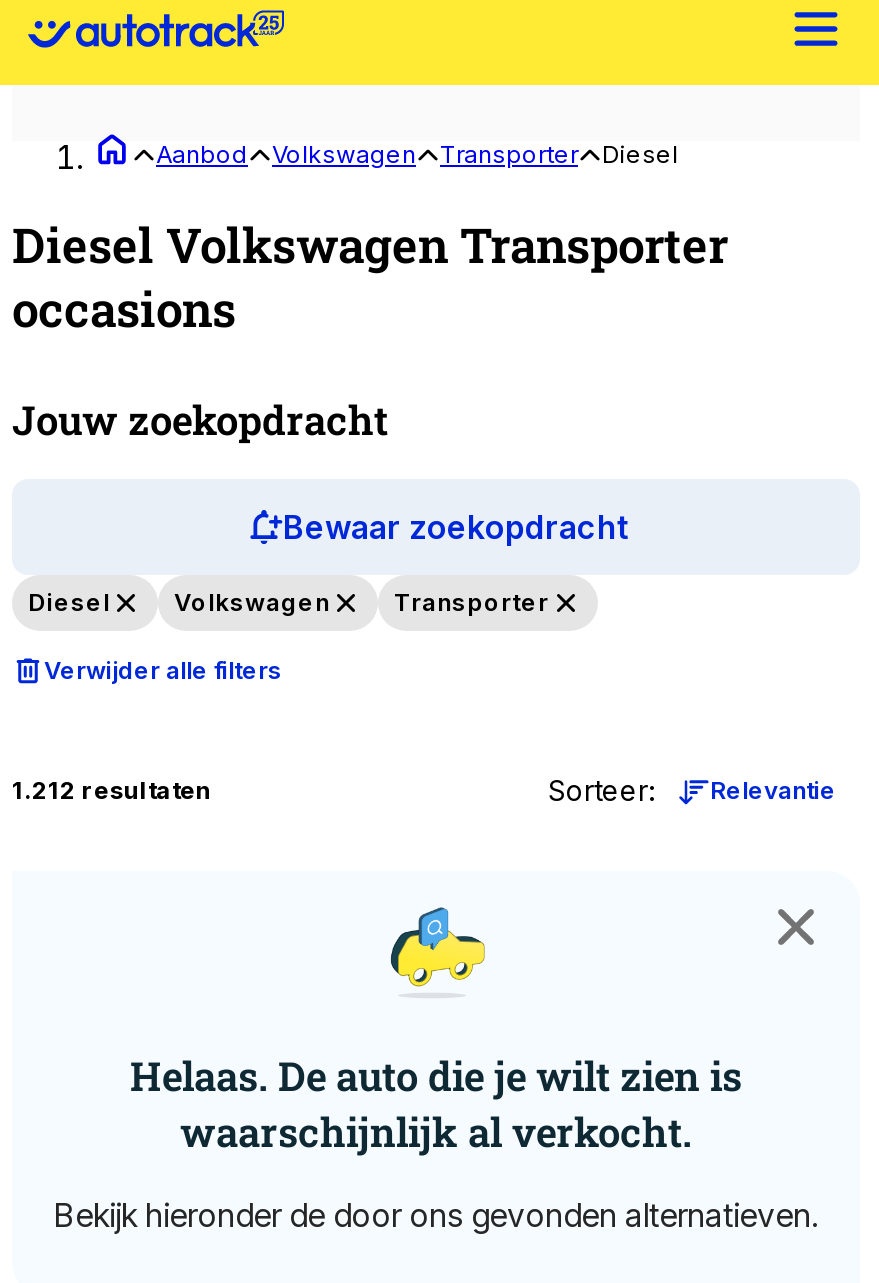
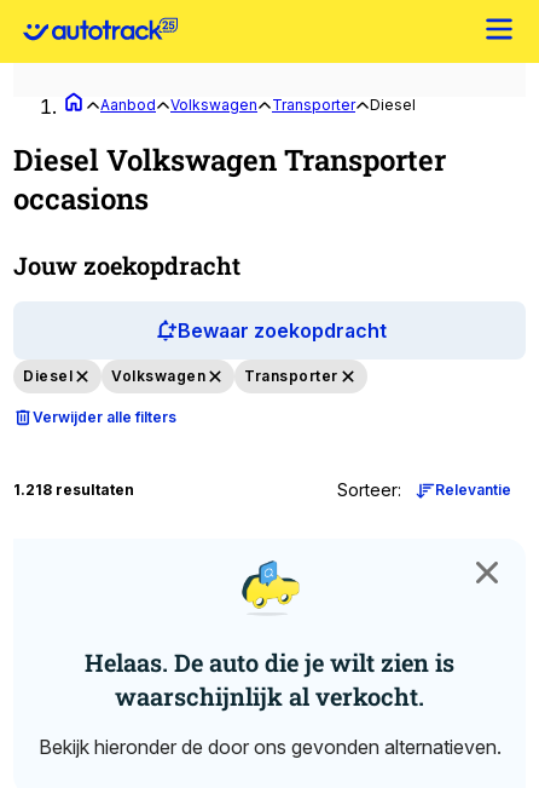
[12,775,212,805] 1.212 resultaten -> [13,481,134,499] 1.218 resultaten

